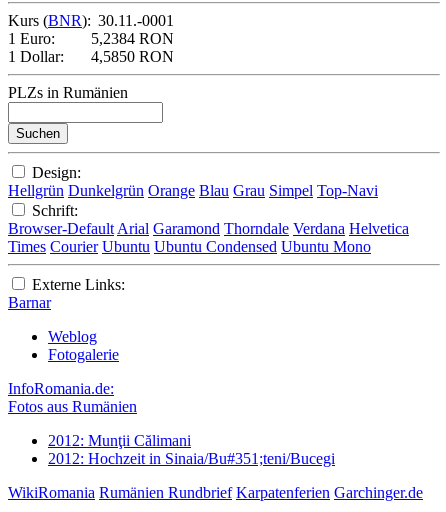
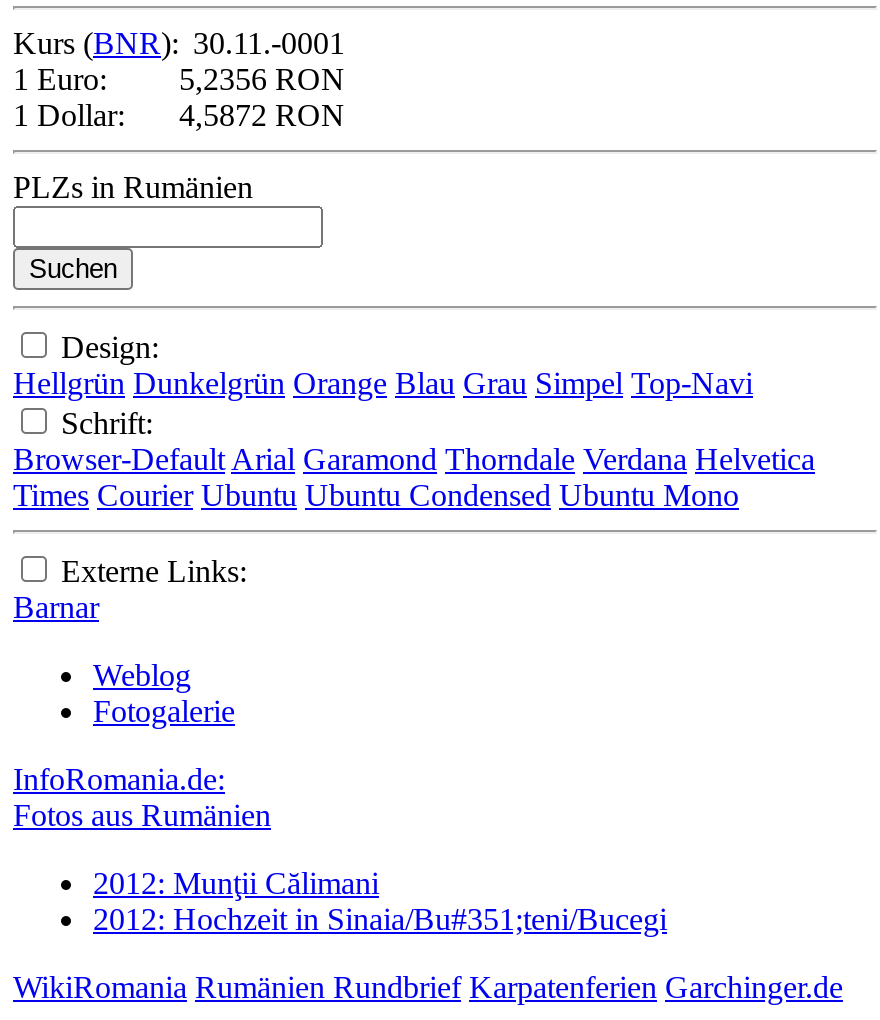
[91,30,174,47] 5,2384 RON -> [179,63,345,97] 5,2356 RON
[8,48,174,65] 1 Dollar: 4,5850 RON -> [13,99,345,133] 1 Dollar: 4,5872 RON

